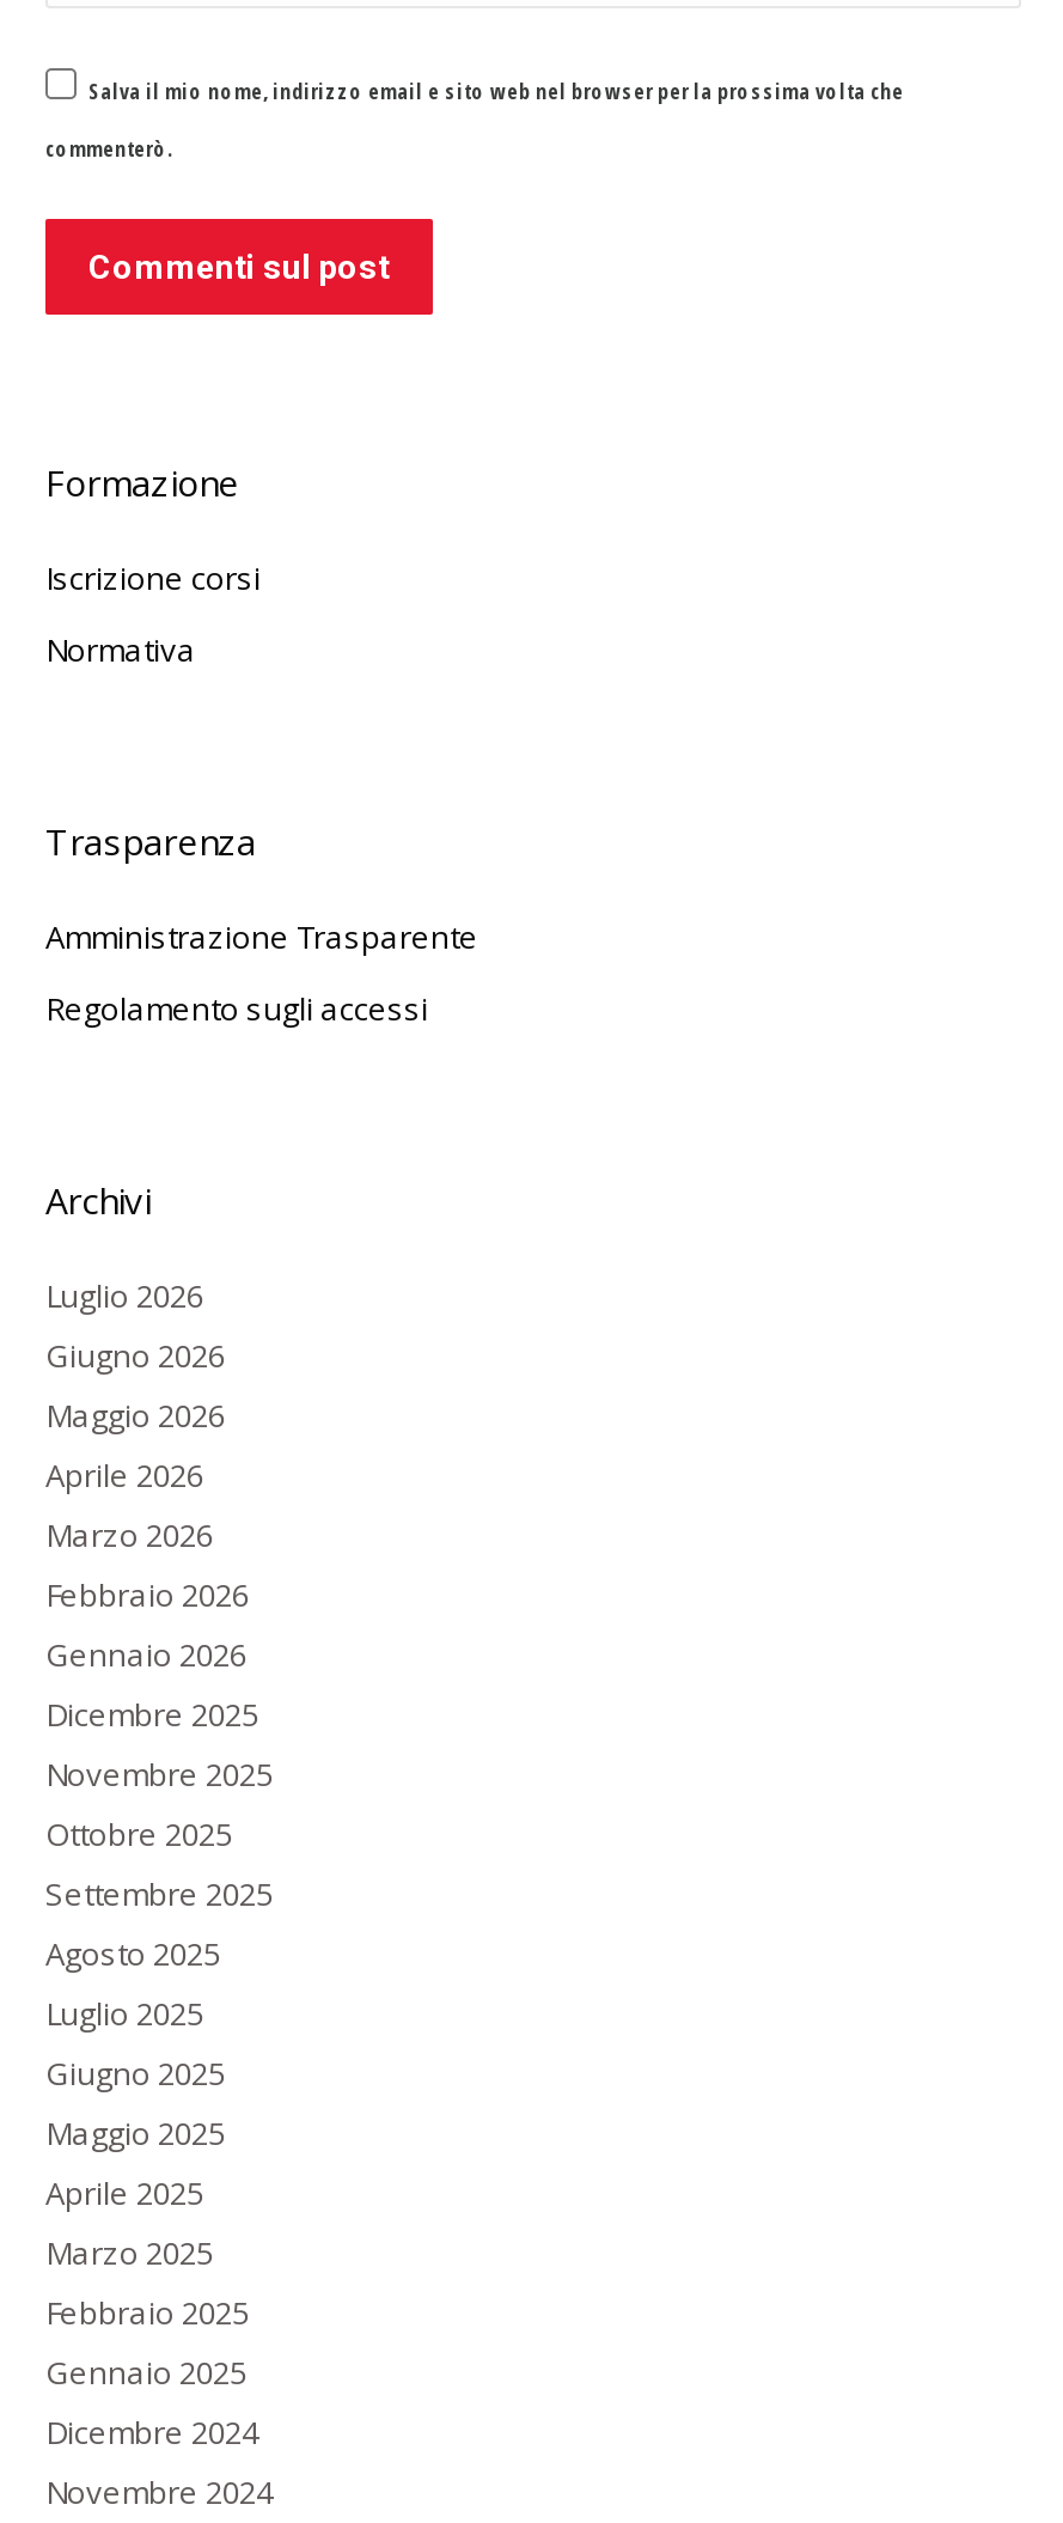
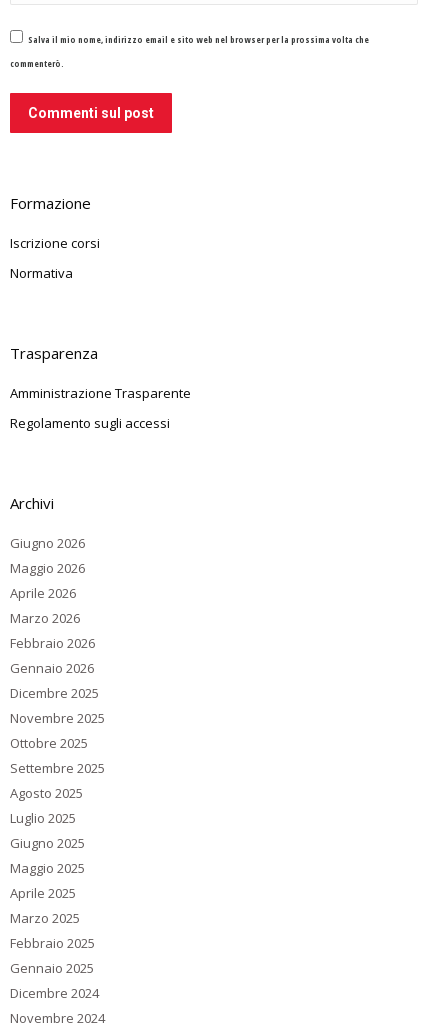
[45,1274,203,1317] Luglio 2026 -> none

